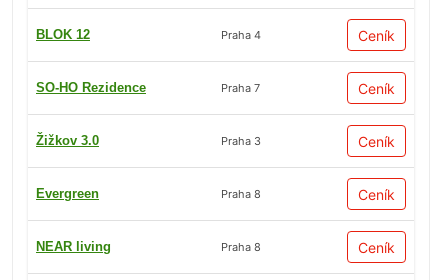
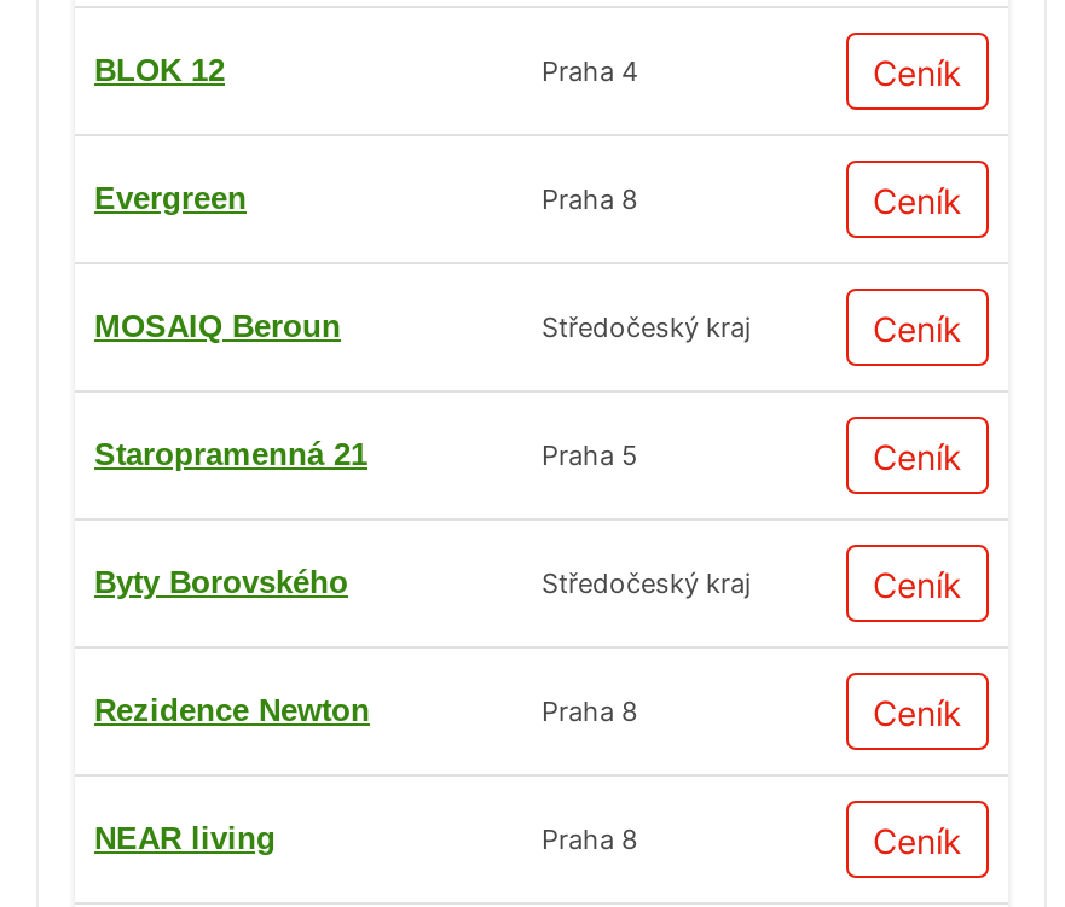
[36,80,260,95] SO-HO Rezidence | Praha 7 -> [94,180,638,217] Evergreen | Praha 8
[36,133,261,148] Žižkov 3.0 | Praha 3 -> [94,308,752,345] MOSAIQ Beroun | Středočeský kraj
[36,186,99,201] Evergreen -> [94,436,962,729] Staropramenná 21 | Praha 5 | Ceník | Byty Borovského | Středočeský kraj | Ceník | Rezidence Newton

